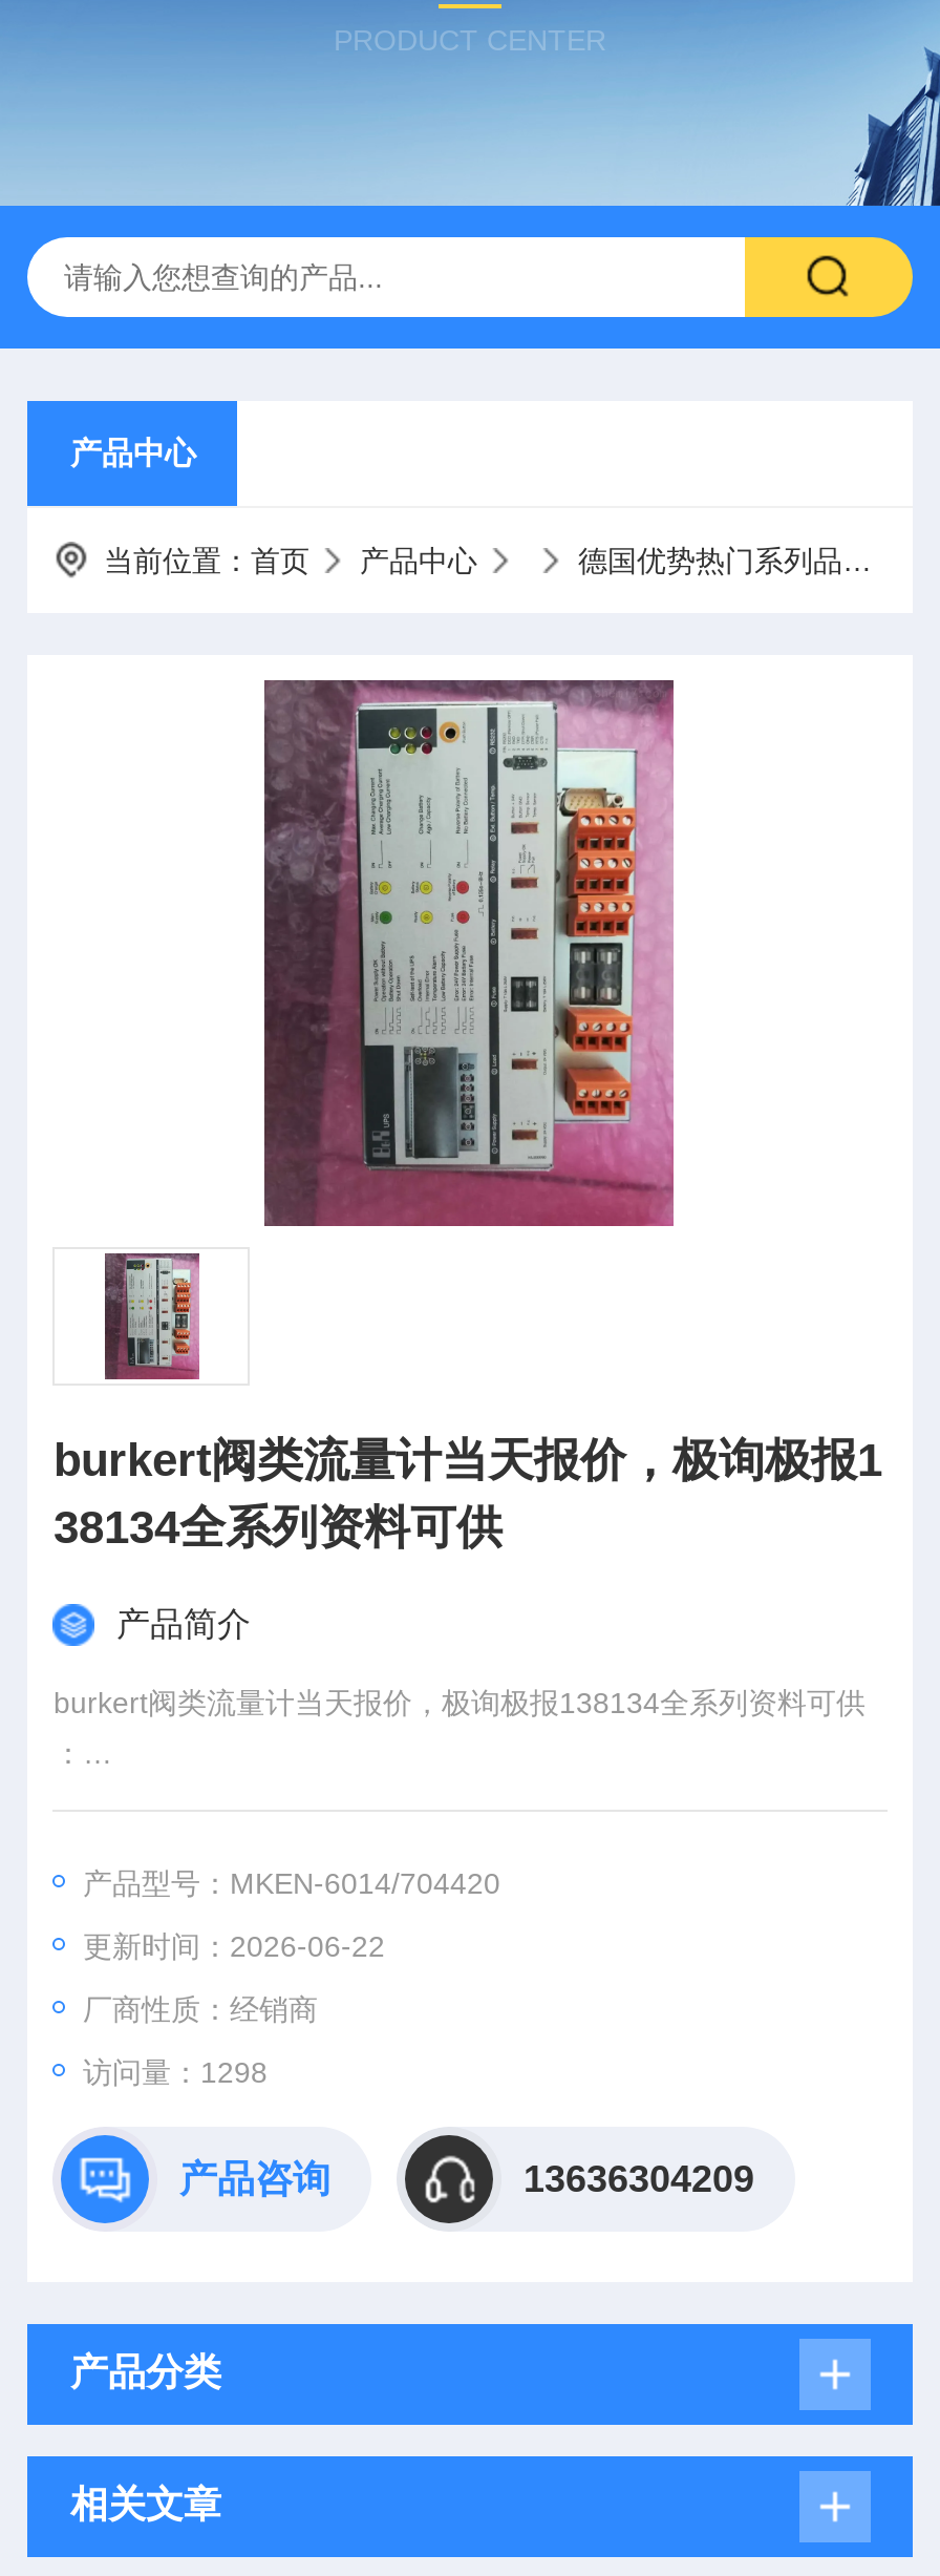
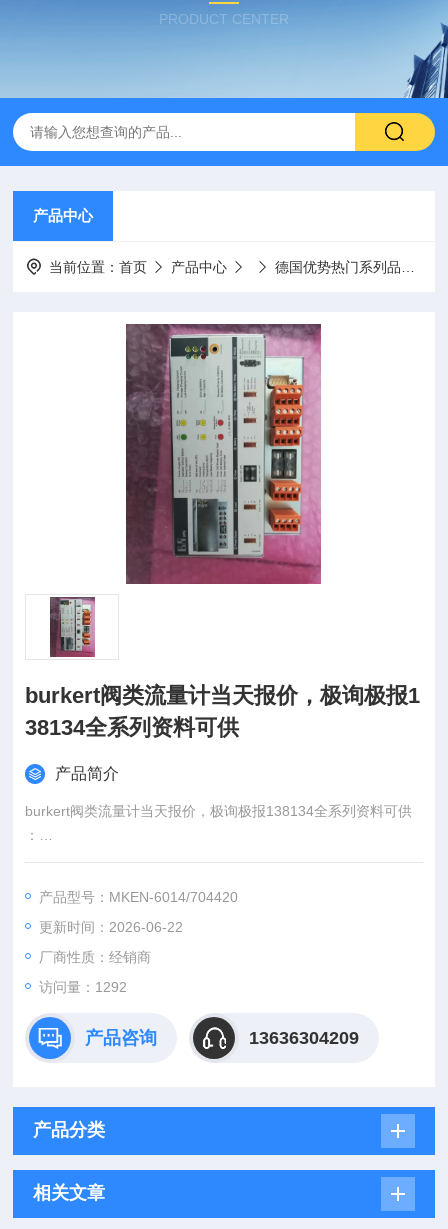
[83,2055,267,2089] 访问量：1298 -> [39,979,127,995] 访问量：1292

